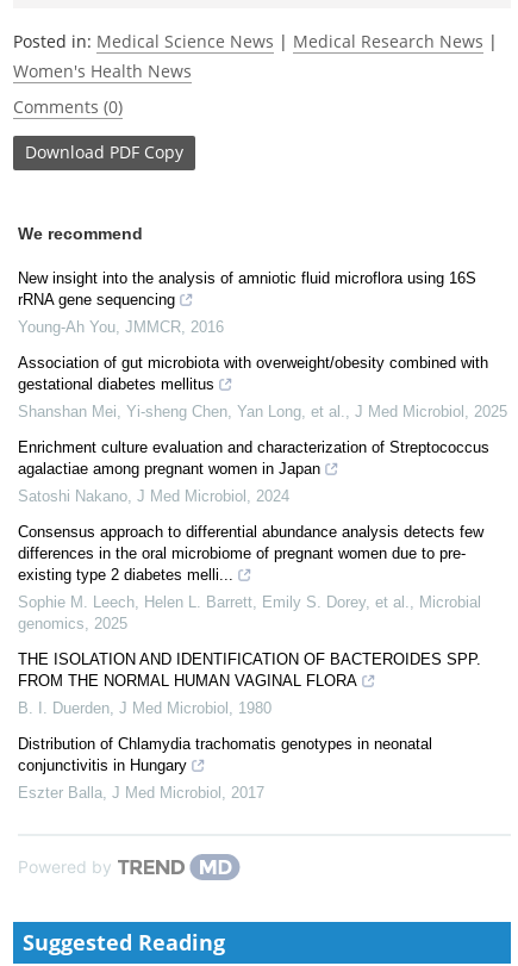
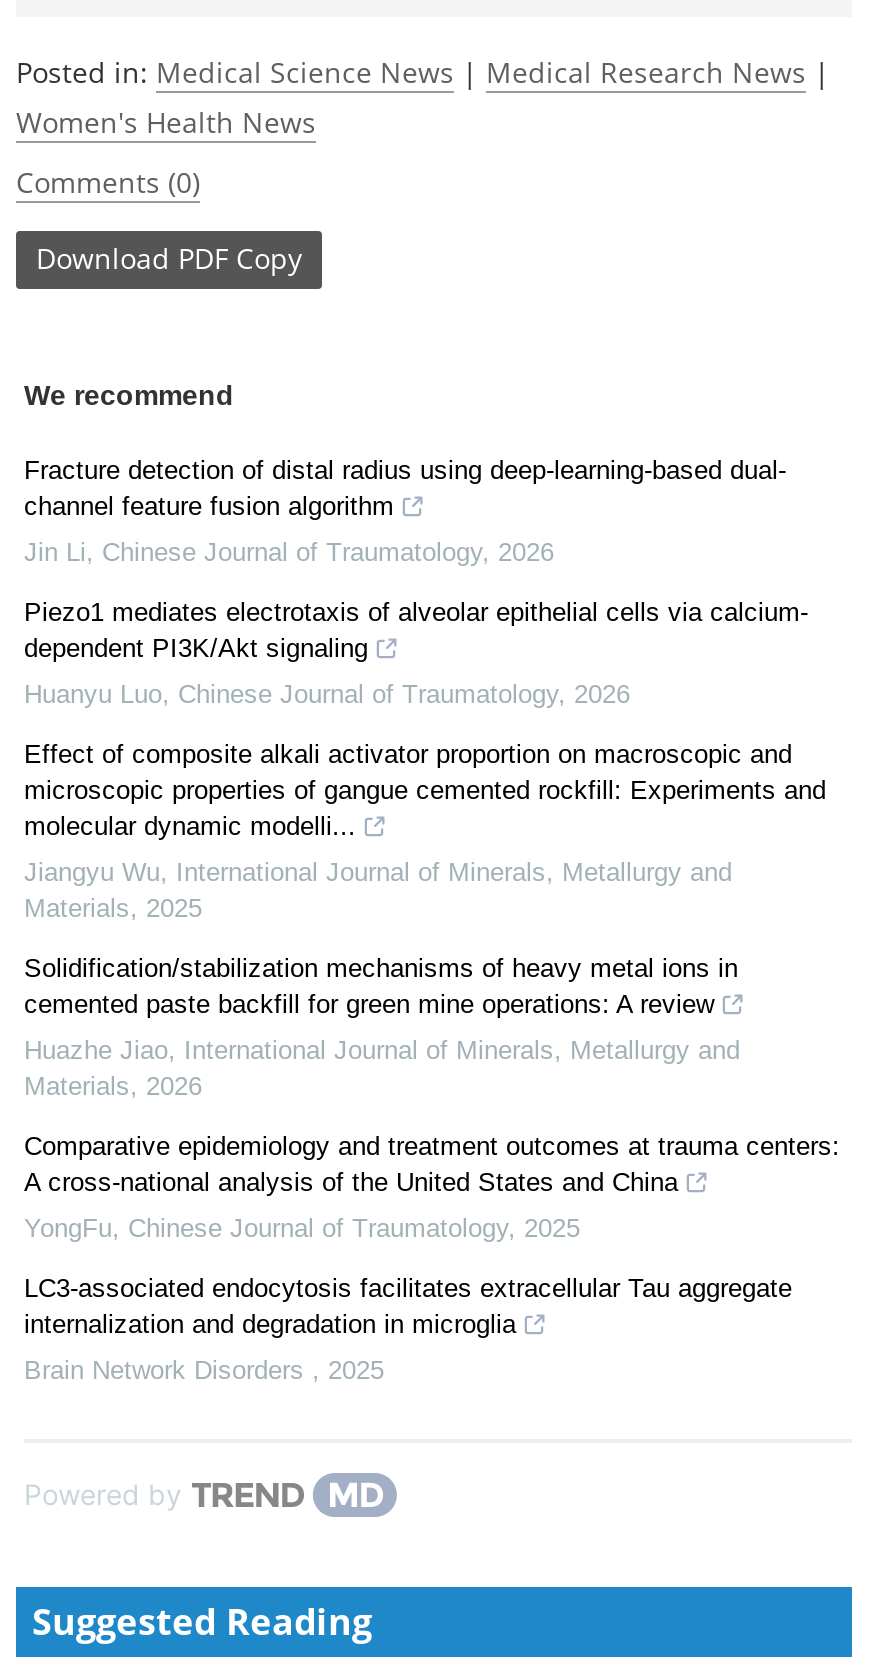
[18,269,476,308] New insight into the analysis of amniotic fluid microflora using 16S | rRNA gene sequencing -> [24,455,786,521] Fracture detection of distal radius using deep-learning-based dual- | channel feature fusion algorithm
[18,318,224,336] Young-Ah You, JMMCR, 2016 -> [24,537,554,567] Jin Li, Chinese Journal of Traumatology, 2026
[18,354,488,393] Association of gut microbiota with overweight/obesity combined with | gestational diabetes mellitus -> [24,597,808,663] Piezo1 mediates electrotaxis of alveolar epithelial cells via calcium- | dependent PI3K/Akt signaling
[18,402,507,420] Shanshan Mei, Yi-sheng Chen, Yan Long, et al., J Med Microbiol, 2025 -> [24,679,630,709] Huanyu Luo, Chinese Journal of Traumatology, 2026
[18,438,489,478] Enrichment culture evaluation and characterization of Streptococcus | agalactiae among pregnant women in Japan -> [24,739,826,841] Effect of composite alkali activator proportion on macroscopic and | microscopic properties of gangue cemented rockfill: Experiments and | molecular dynamic modelli...
[18,487,289,505] Satoshi Nakano, J Med Microbiol, 2024 -> [24,857,732,923] Jiangyu Wu, International Journal of Minerals, Metallurgy and | Materials, 2025
[18,523,483,584] Consensus approach to differential abundance analysis detects few | differences in the oral microbiome of pregnant women due to pre- | existing type 2 diabetes melli... -> [24,953,738,1019] Solidification/stabilization mechanisms of heavy metal ions in | cemented paste backfill for green mine operations: A review
[18,593,481,632] Sophie M. Leech, Helen L. Barrett, Emily S. Dorey, et al., Microbial | genomics, 2025 -> [24,1035,740,1101] Huazhe Jiao, International Journal of Minerals, Metallurgy and | Materials, 2026
[18,650,481,690] THE ISOLATION AND IDENTIFICATION OF BACTEROIDES SPP. | FROM THE NORMAL HUMAN VAGINAL FLORA -> [24,1131,840,1197] Comparative epidemiology and treatment outcomes at trauma centers: | A cross-national analysis of the United States and China
[18,699,272,717] B. I. Duerden, J Med Microbiol, 1980 -> [24,1213,580,1243] YongFu, Chinese Journal of Traumatology, 2025
[18,735,432,774] Distribution of Chlamydia trachomatis genotypes in neonatal | conjunctivitis in Hungary -> [24,1273,792,1339] LC3-associated endocytosis facilitates extracellular Tau aggregate | internalization and degradation in microglia
[18,784,264,802] Eszter Balla, J Med Microbiol, 2017 -> [24,1355,384,1385] Brain Network Disorders, 2025

